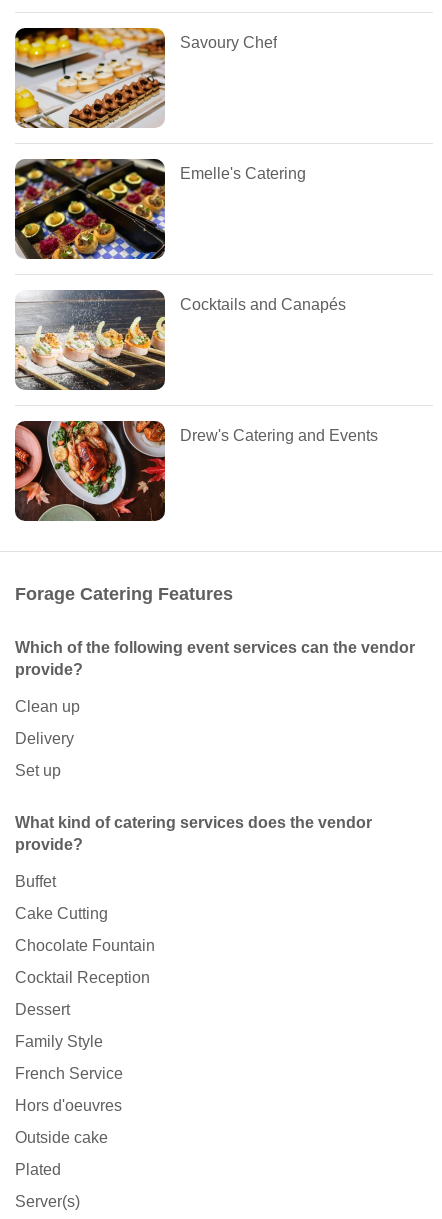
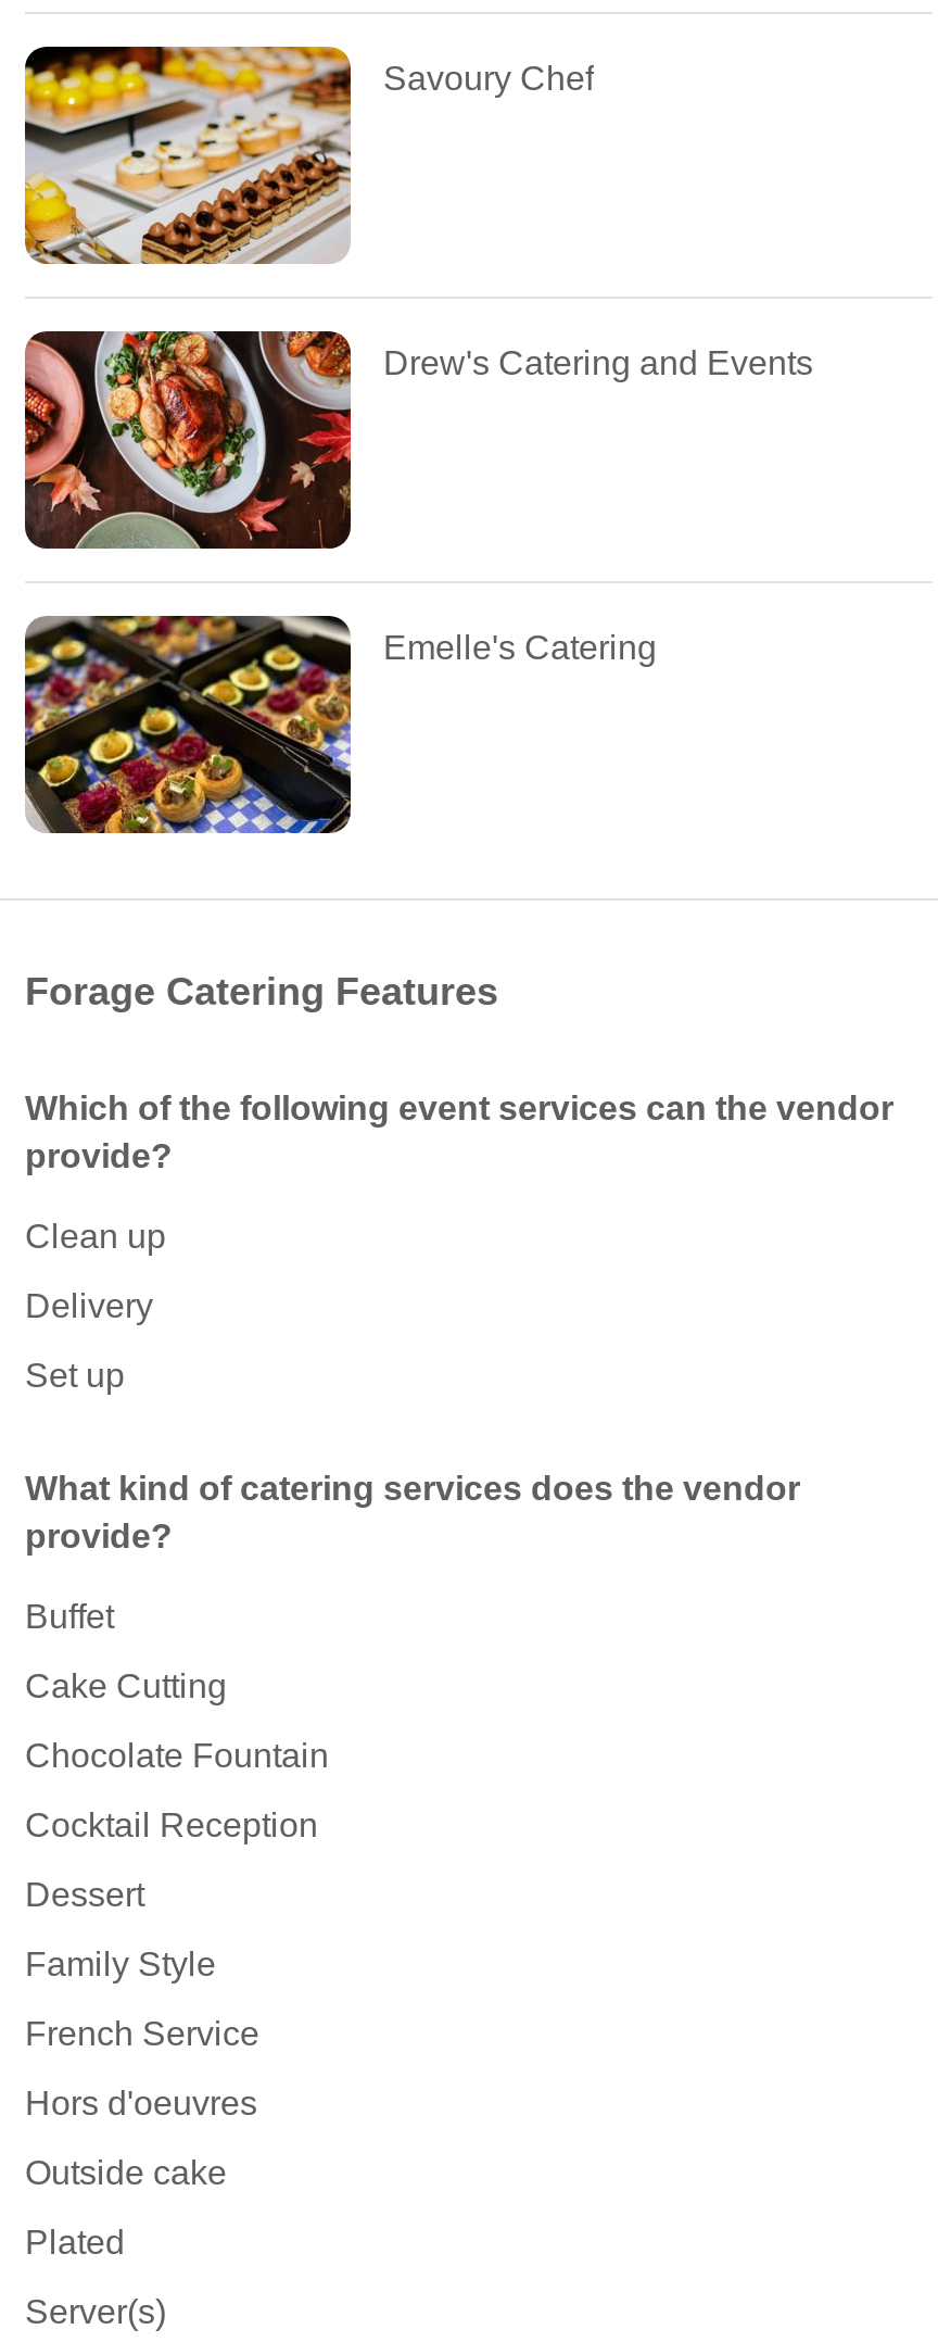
moved [13,157,306,261] -> [21,612,657,838]: [image] | Emelle's Catering
[15,289,346,391] [image] | Cocktails and Canapés -> none
moved [14,420,378,522] -> [23,329,813,551]: [image] | Drew's Catering and Events

